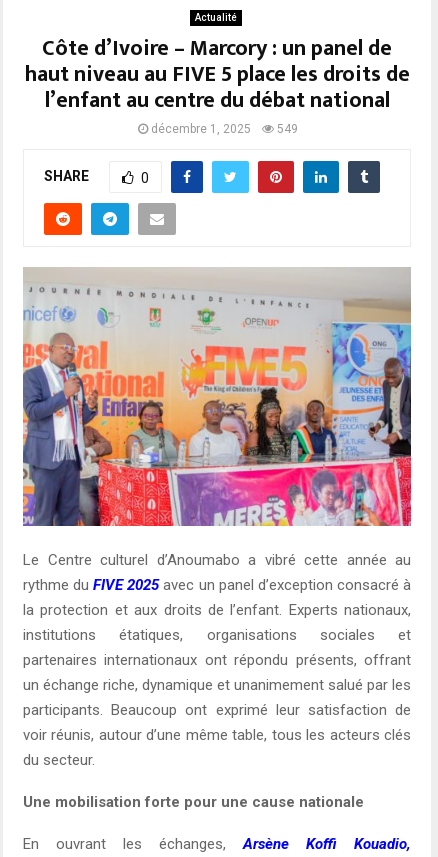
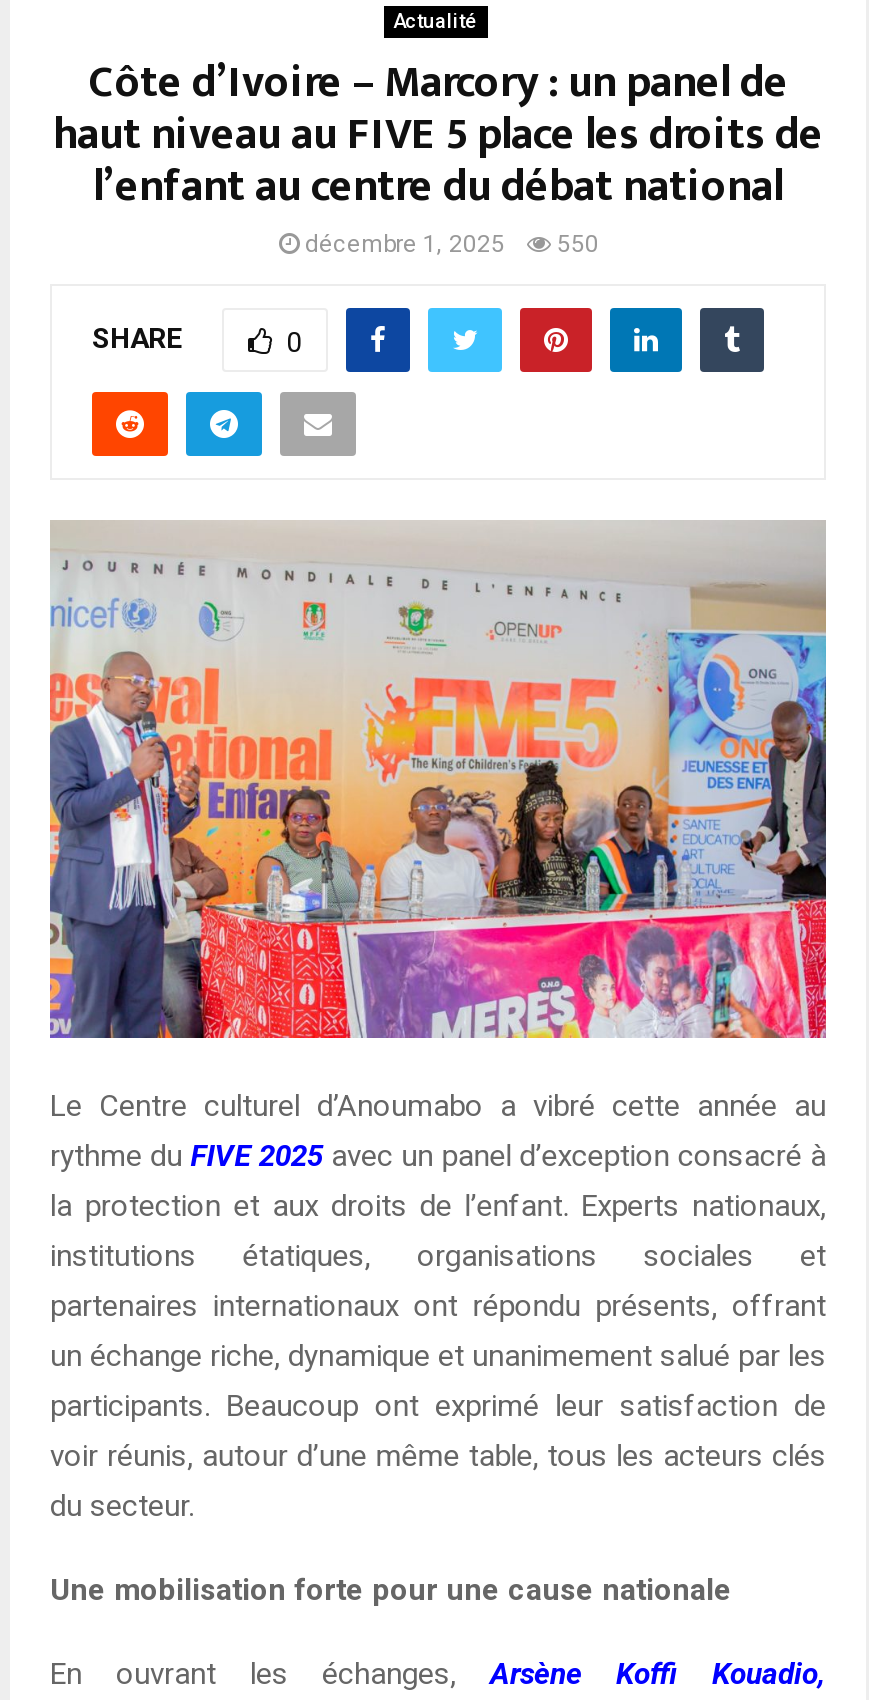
[150,122,297,136] décembre 1, 2025 549 -> [305,230,599,258] décembre 1, 2025 550

